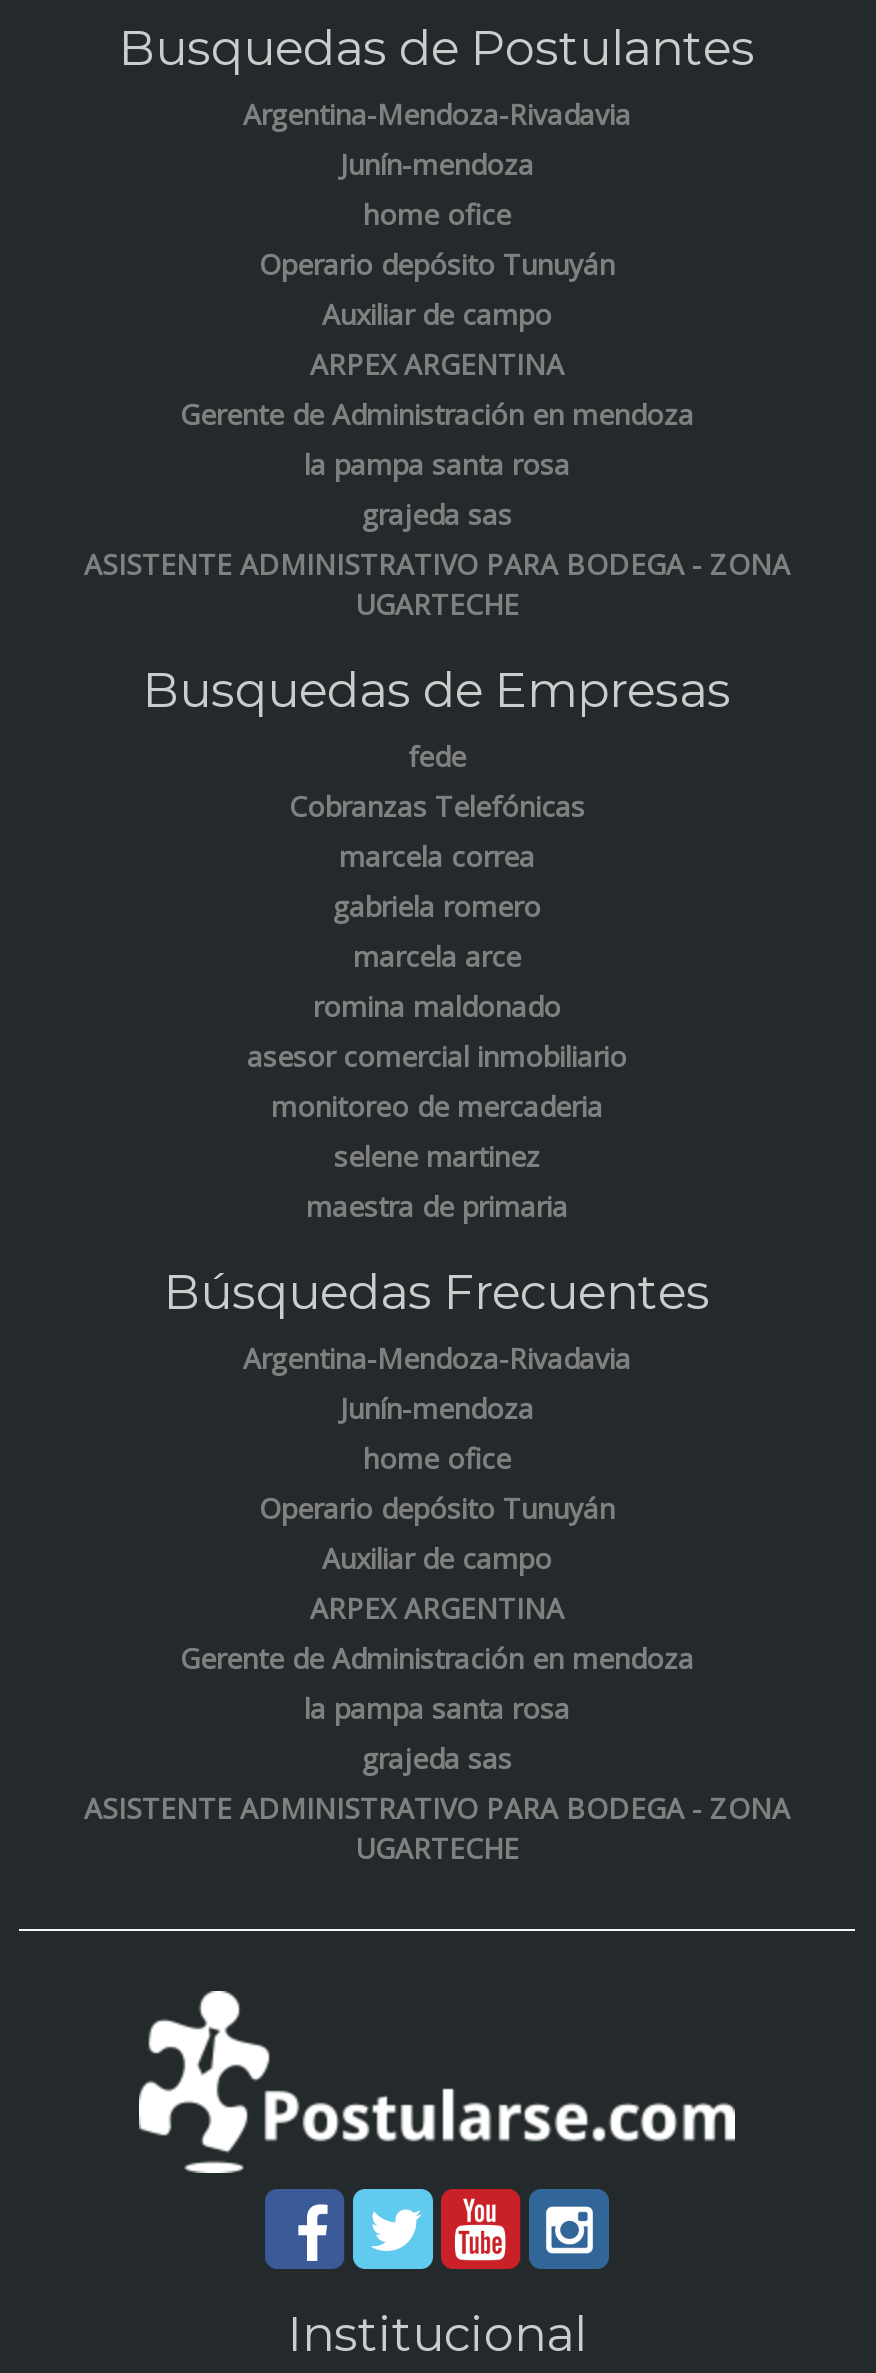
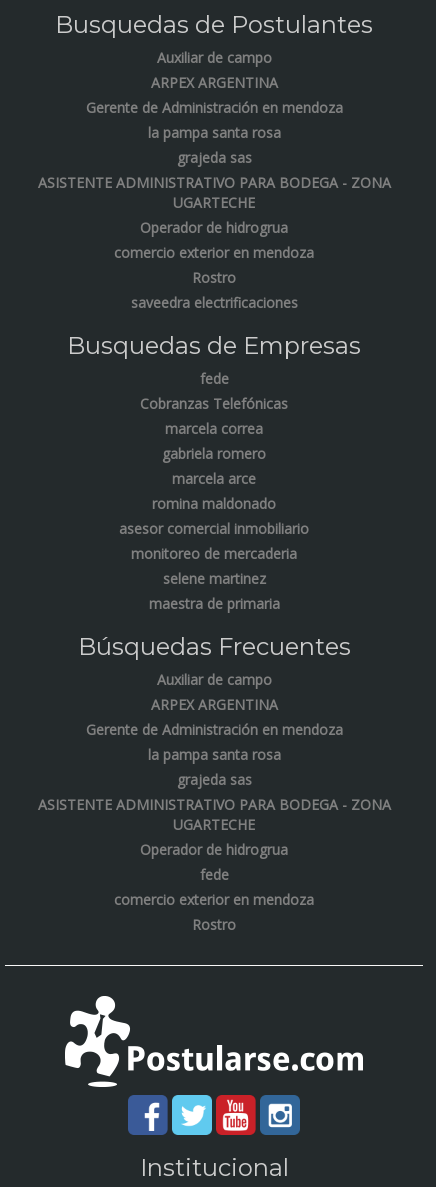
[243,95,631,283] Argentina-Mendoza-Rivadavia | Junín-mendoza | home ofice | Operario depósito Tunuyán -> none
moved [84,295,790,623] -> [37,48,390,212]: Auxiliar de campo | ARPEX ARGENTINA | Gerente de Administración en mendoza | la pampa santa rosa | grajeda sas | ASISTENTE ADMINISTRATIVO PARA BODEGA - ZONA | UGARTECHE
none -> [114,218,314,312] Operador de hidrogrua | comercio exterior en mendoza | Rostro | saveedra electrificaciones
[243,1339,631,1527] Argentina-Mendoza-Rivadavia | Junín-mendoza | home ofice | Operario depósito Tunuyán -> none
moved [84,1539,790,1867] -> [37,670,390,834]: Auxiliar de campo | ARPEX ARGENTINA | Gerente de Administración en mendoza | la pampa santa rosa | grajeda sas | ASISTENTE ADMINISTRATIVO PARA BODEGA - ZONA | UGARTECHE
none -> [114,840,314,934] Operador de hidrogrua | fede | comercio exterior en mendoza | Rostro

